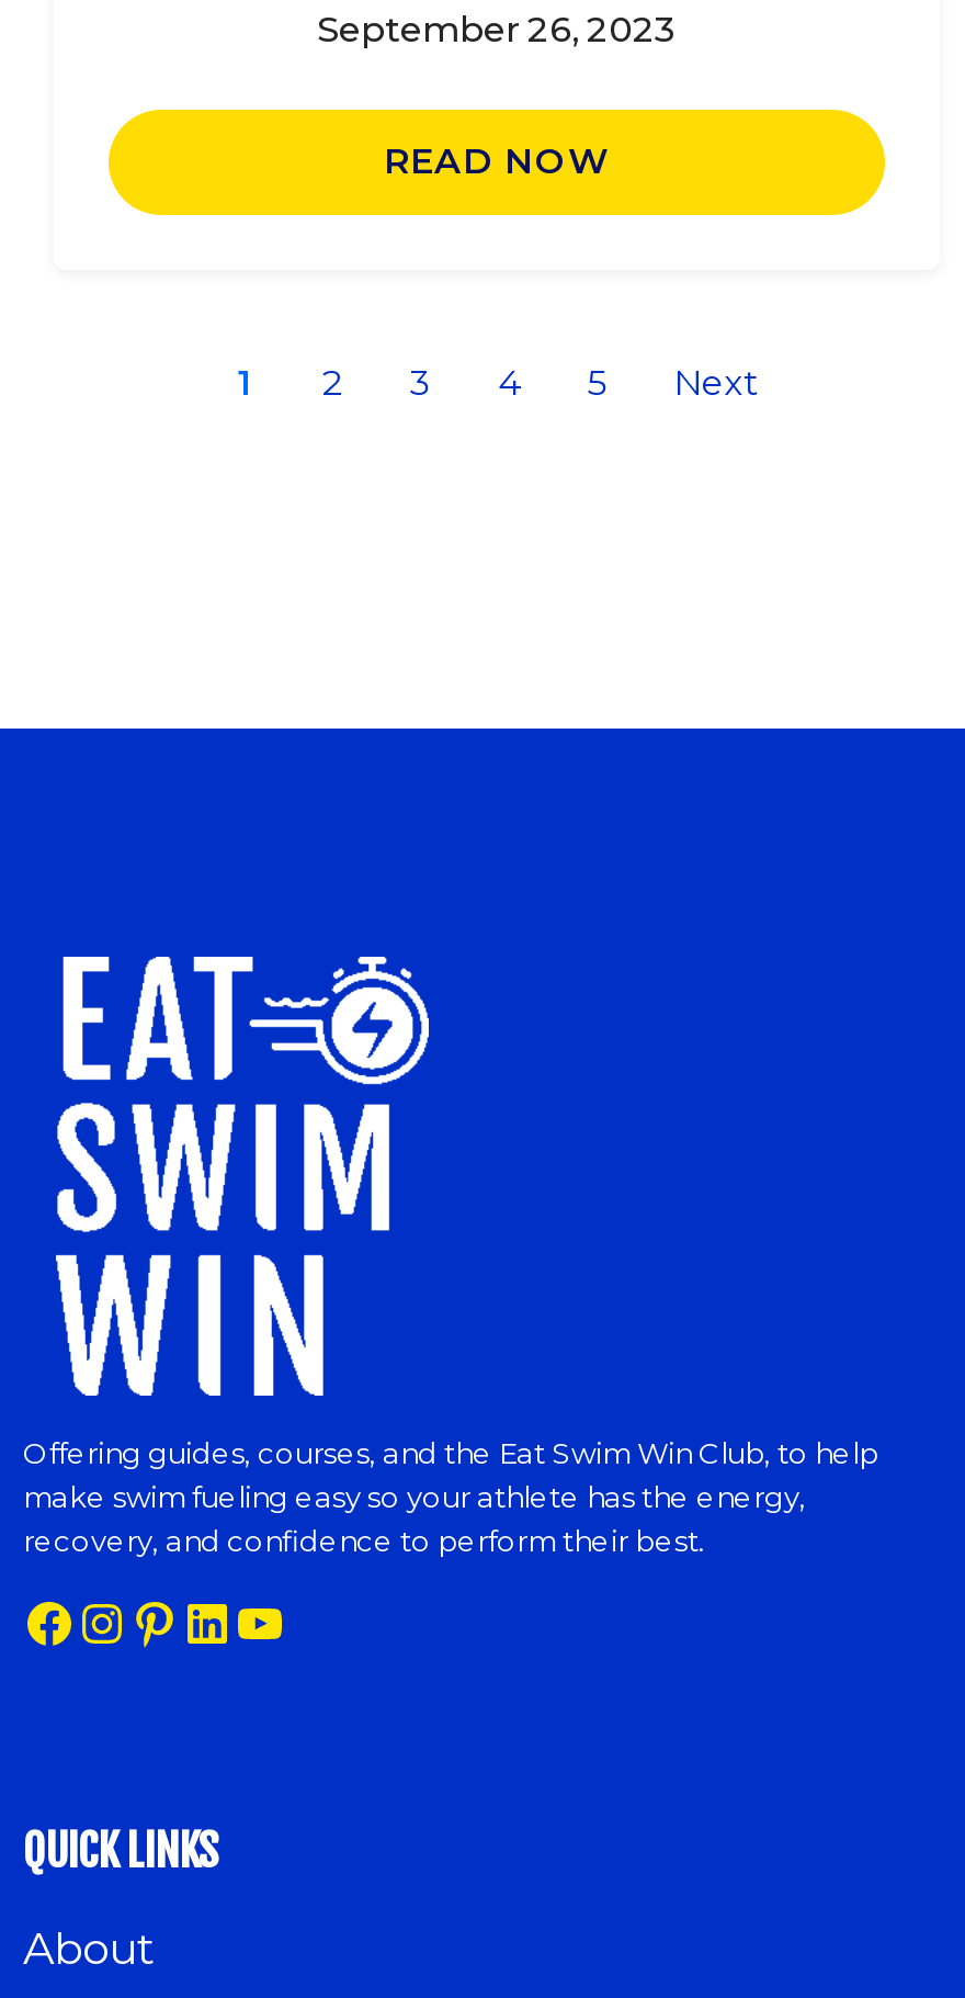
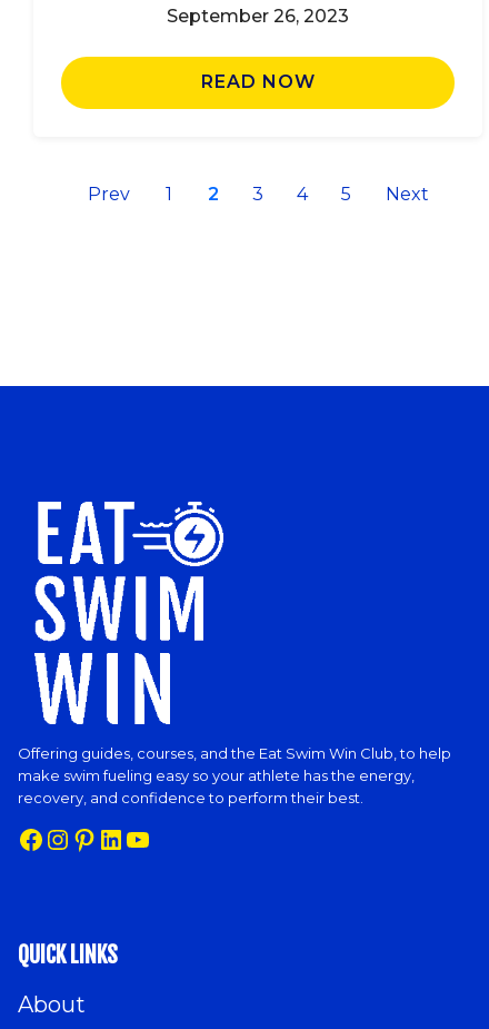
none -> [87,183,129,204] Prev

